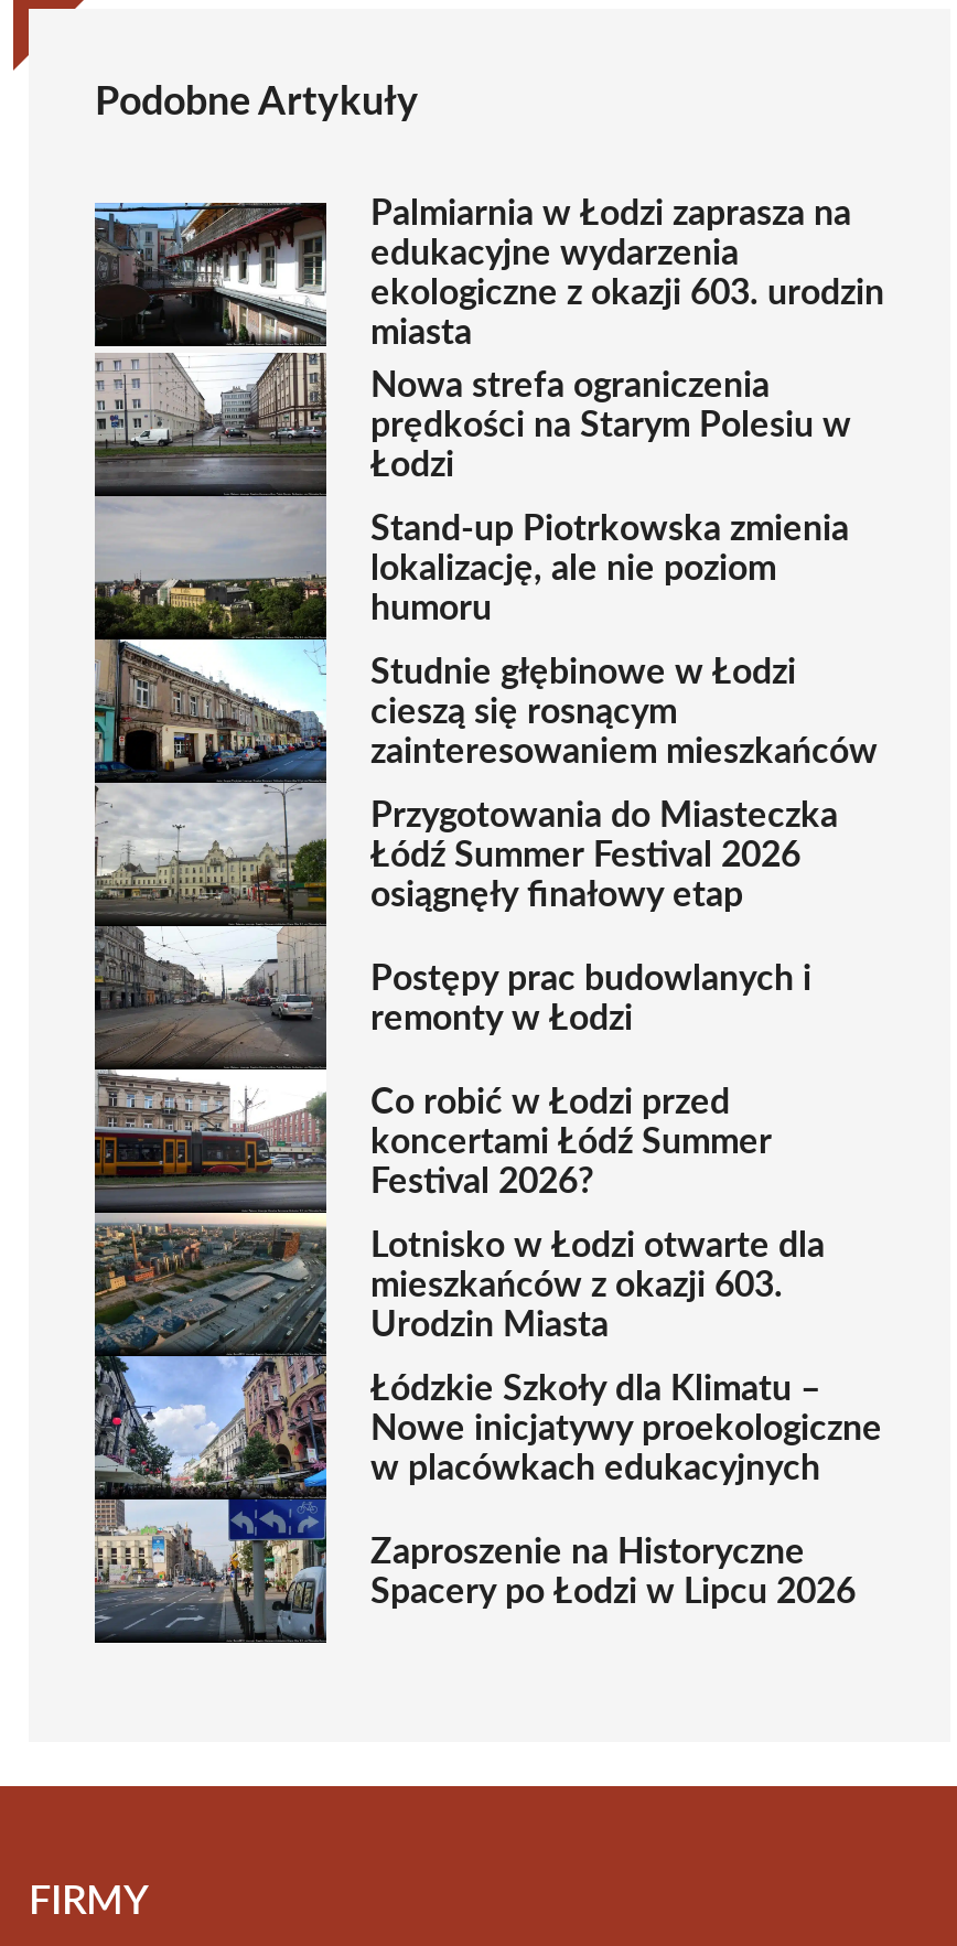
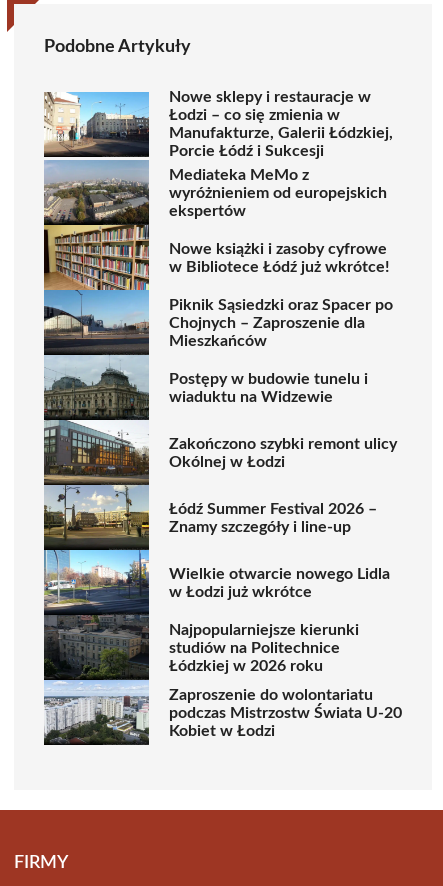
[93,196,884,1638] [image] | Palmiarnia w Łodzi zaprasza na | edukacyjne wydarzenia | ekologiczne z okazji 603. urodzin | miasta -> [43,89,393,742] [image] | Nowe sklepy i restauracje w | Łodzi – co się zmienia w | Manufakturze, Galerii Łódzkiej, | Porcie Łódź i Sukcesji
[370,367,851,482] Nowa strefa ograniczenia | prędkości na Starym Polesiu w | Łodzi -> [169,166,387,218] Mediateka MeMo z | wyróżnieniem od europejskich | ekspertów
[370,510,849,625] Stand-up Piotrkowska zmienia | lokalizację, ale nie poziom | humoru -> [169,240,390,274] Nowe książki i zasoby cyfrowe | w Bibliotece Łódź już wkrótce!
[370,654,878,768] Studnie głębinowe w Łodzi | cieszą się rosnącym | zainteresowaniem mieszkańców -> [169,296,393,348] Piknik Sąsiedzki oraz Spacer po | Chojnych – Zaproszenie dla | Mieszkańców
[370,797,838,912] Przygotowania do Miasteczka | Łódź Summer Festival 2026 | osiągnęły finałowy etap -> [169,370,368,404] Postępy w budowie tunelu i | wiaduktu na Widzewie
[370,960,811,1035] Postępy prac budowlanych i | remonty w Łodzi -> [169,435,397,469] Zakończono szybki remont ulicy | Okólnej w Łodzi
[370,1084,772,1198] Co robić w Łodzi przed | koncertami Łódź Summer | Festival 2026? -> [169,500,377,534] Łódź Summer Festival 2026 – | Znamy szczegóły i line-up
[370,1227,825,1342] Lotnisko w Łodzi otwarte dla | mieszkańców z okazji 603. | Urodzin Miasta -> [169,565,390,599] Wielkie otwarcie nowego Lidla | w Łodzi już wkrótce
[370,1370,882,1485] Łódzkie Szkoły dla Klimatu – | Nowe inicjatywy proekologiczne | w placówkach edukacyjnych -> [169,621,359,673] Najpopularniejsze kierunki | studiów na Politechnice | Łódzkiej w 2026 roku
[370,1534,856,1609] Zaproszenie na Historyczne | Spacery po Łodzi w Lipcu 2026 -> [169,686,402,738] Zaproszenie do wolontariatu | podczas Mistrzostw Świata U-20 | Kobiet w Łodzi

